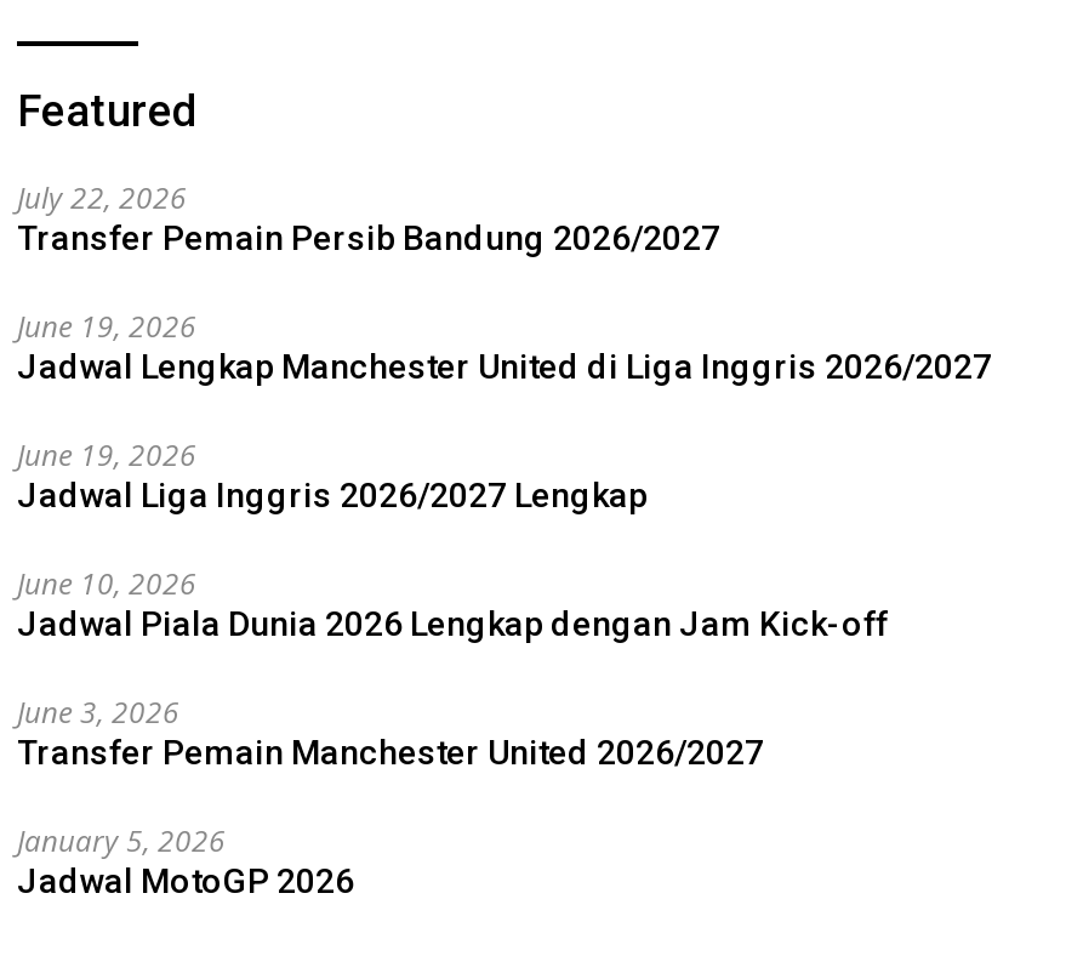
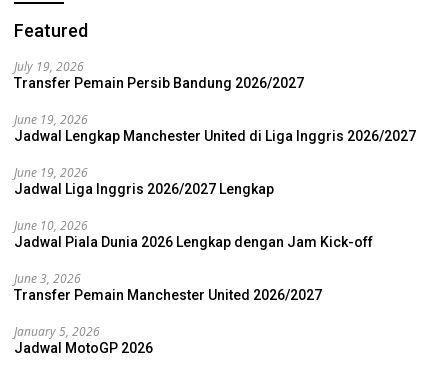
[17,177,187,218] July 22, 2026 -> [14,58,84,75] July 19, 2026

